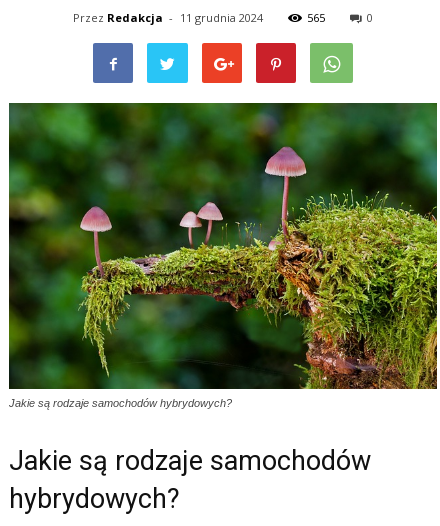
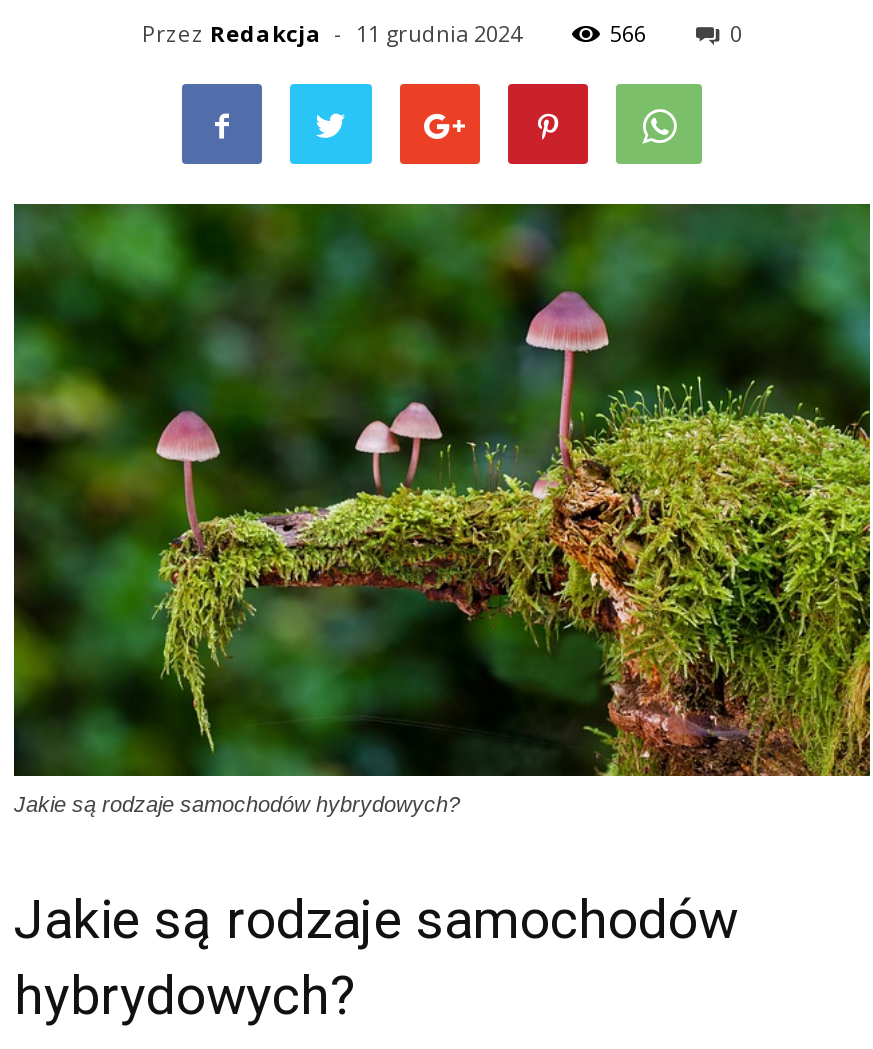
[307,10,325,25] 565 -> [610,18,646,48] 566

